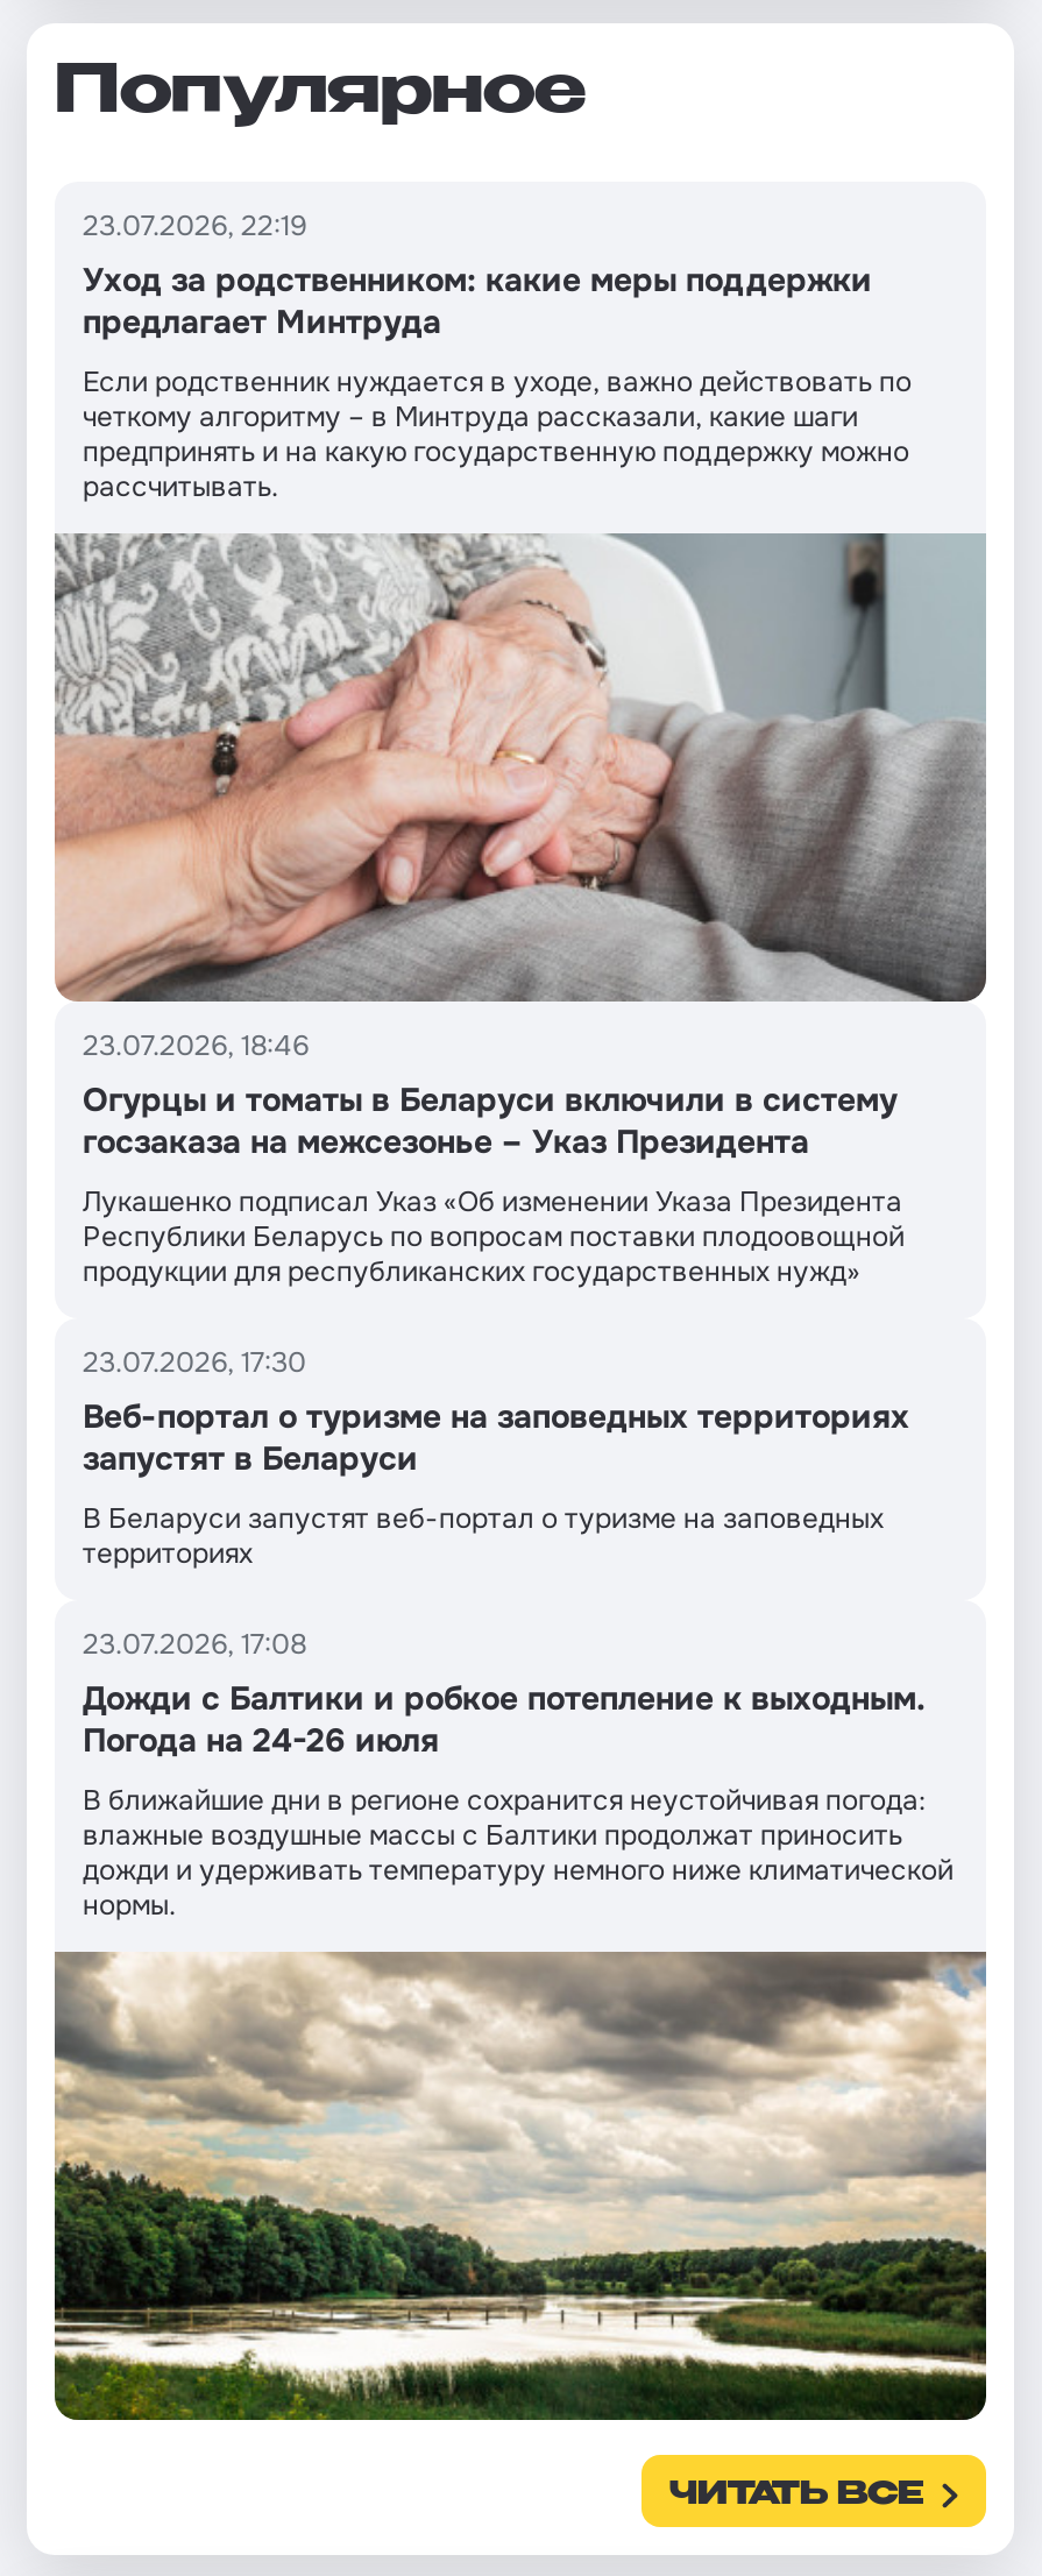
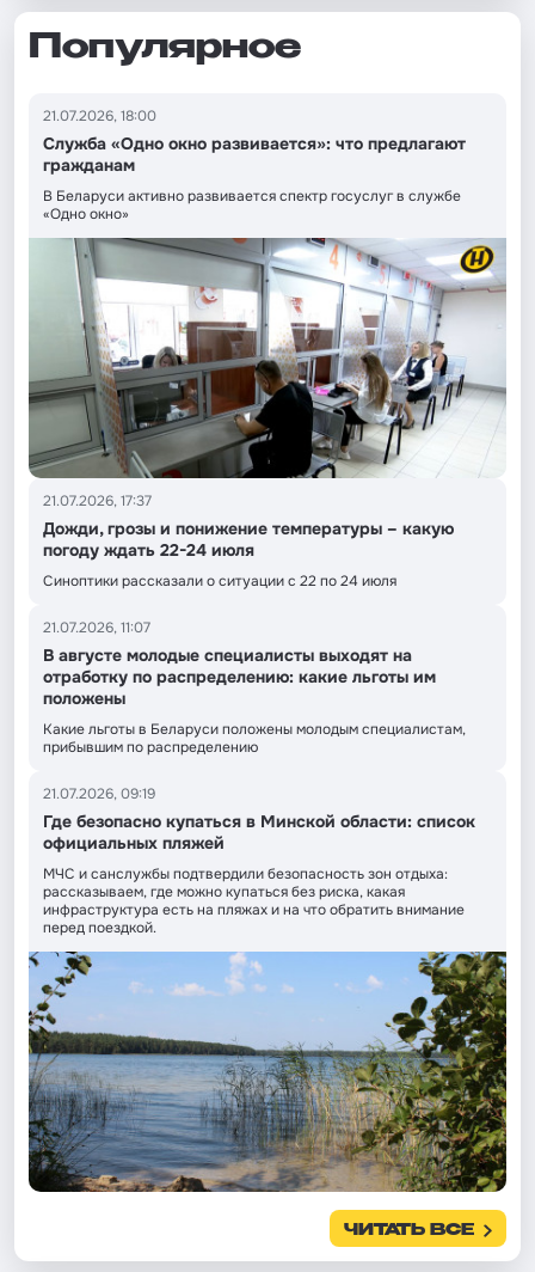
[83,208,872,343] 23.07.2026, 22:19 | Уход за родственником: какие меры поддержки | предлагает Минтруда -> [43,107,466,176] 21.07.2026, 18:00 | Служба «Одно окно развивается»: что предлагают | гражданам
[83,364,912,506] Если родственник нуждается в уходе, важно действовать по | четкому алгоритму – в Минтруда рассказали, какие шаги | предпринять и на какую государственную поддержку можно | рассчитывать. -> [43,187,461,224] В Беларуси активно развивается спектр госуслуг в службе | «Одно окно»
[55,531,988,1162] [image] | 23.07.2026, 18:46 | Огурцы и томаты в Беларуси включили в систему | госзаказа на межсезонье – Указ Президента -> [27,238,505,561] [image] | 21.07.2026, 17:37 | Дожди, грозы и понижение температуры – какую | погоду ждать 22-24 июля
[83,1183,905,1291] Лукашенко подписал Указ «Об изменении Указа Президента | Республики Беларусь по вопросам поставки плодоовощной | продукции для республиканских государственных нужд» -> [43,572,396,591] Синоптики рассказали о ситуации с 22 по 24 июля
[83,1344,909,1479] 23.07.2026, 17:30 | Веб-портал о туризме на заповедных территориях | запустят в Беларуси -> [43,618,436,709] 21.07.2026, 11:07 | В августе молодые специалисты выходят на | отработку по распределению: какие льготы им | положены
[83,1500,884,1572] В Беларуси запустят веб-портал о туризме на заповедных | территориях -> [43,720,466,757] Какие льготы в Беларуси положены молодым специалистам, | прибывшим по распределению
[83,1626,923,1761] 23.07.2026, 17:08 | Дожди с Балтики и робкое потепление к выходным. | Погода на 24-26 июля -> [43,784,475,854] 21.07.2026, 09:19 | Где безопасно купаться в Минской области: список | официальных пляжей
[83,1782,954,1924] В ближайшие дни в регионе сохранится неустойчивая погода: | влажные воздушные массы с Балтики продолжат приносить | дожди и удерживать температуру немного ниже климатической | нормы. -> [43,864,465,937] МЧС и санслужбы подтвердили безопасность зон отдыха: | рассказываем, где можно купаться без риска, какая | инфраструктура есть на пляжах и на что обратить внимание | перед поездкой.
[52,1949,988,2422] [image] -> [29,979,508,1193] [image]

